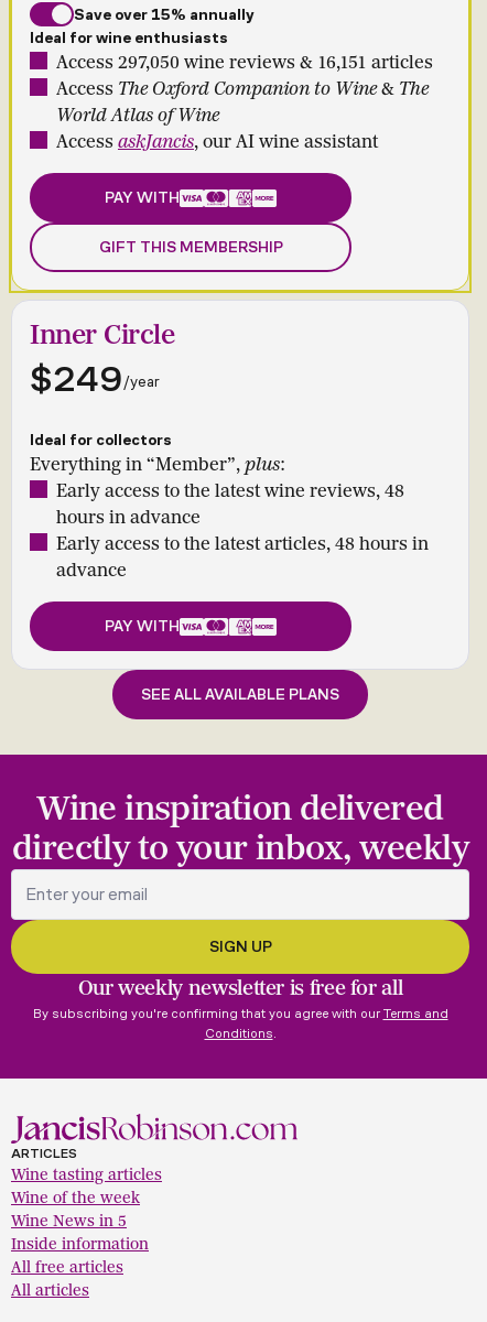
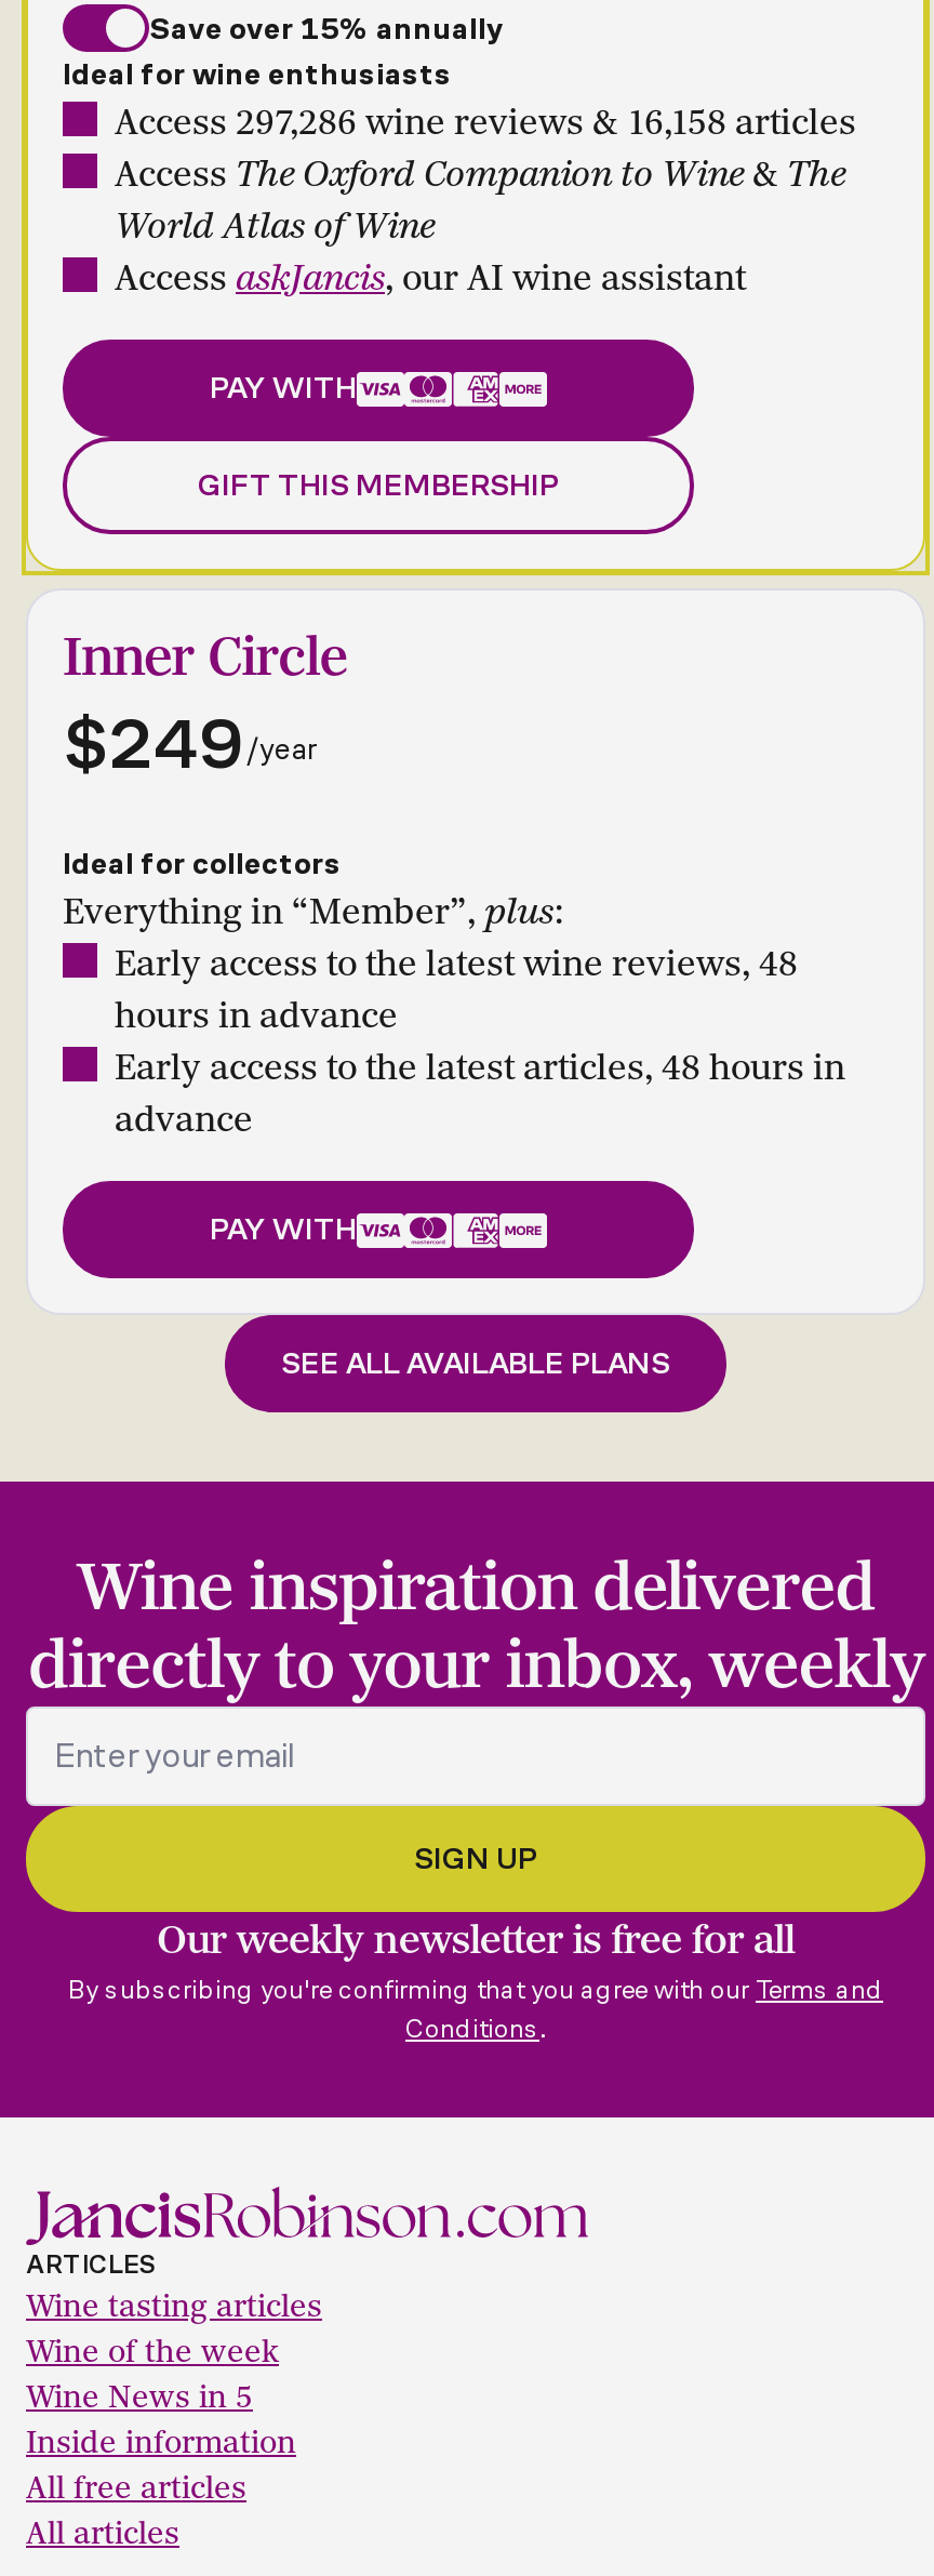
[56,51,433,74] Access 297,050 wine reviews & 16,151 articles -> [115,99,856,145] Access 297,286 wine reviews & 16,158 articles

